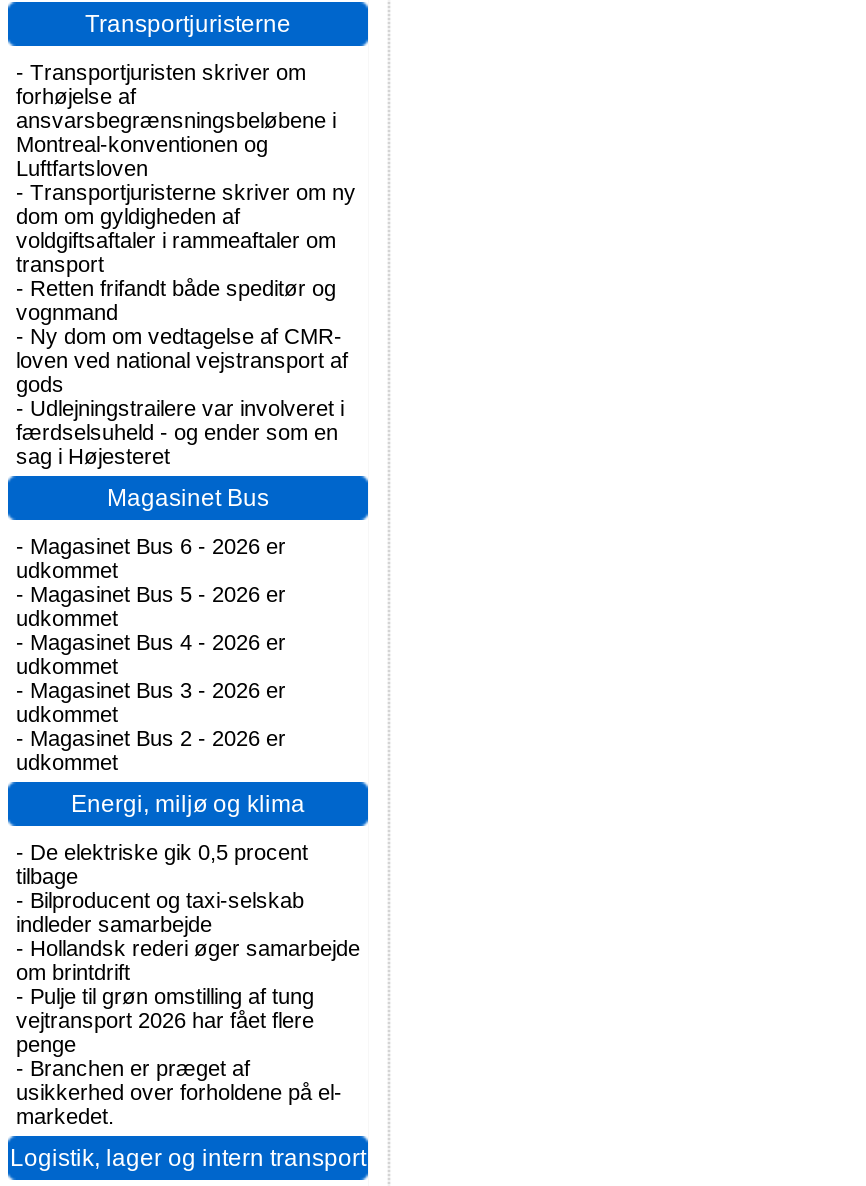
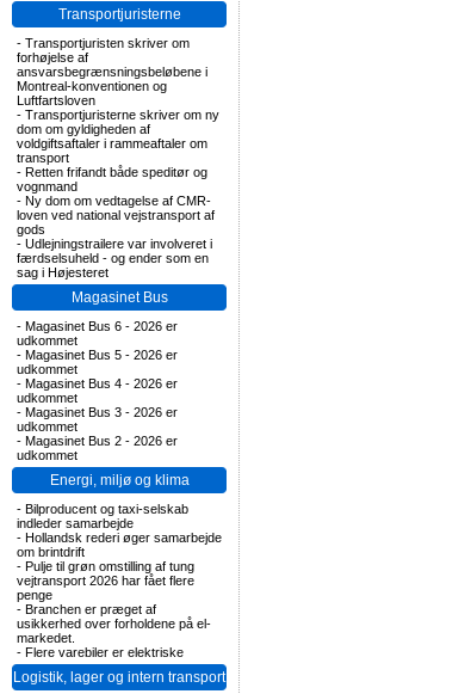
[16,840,308,888] - De elektriske gik 0,5 procent | tilbage -> none
none -> [17,645,184,659] - Flere varebiler er elektriske

